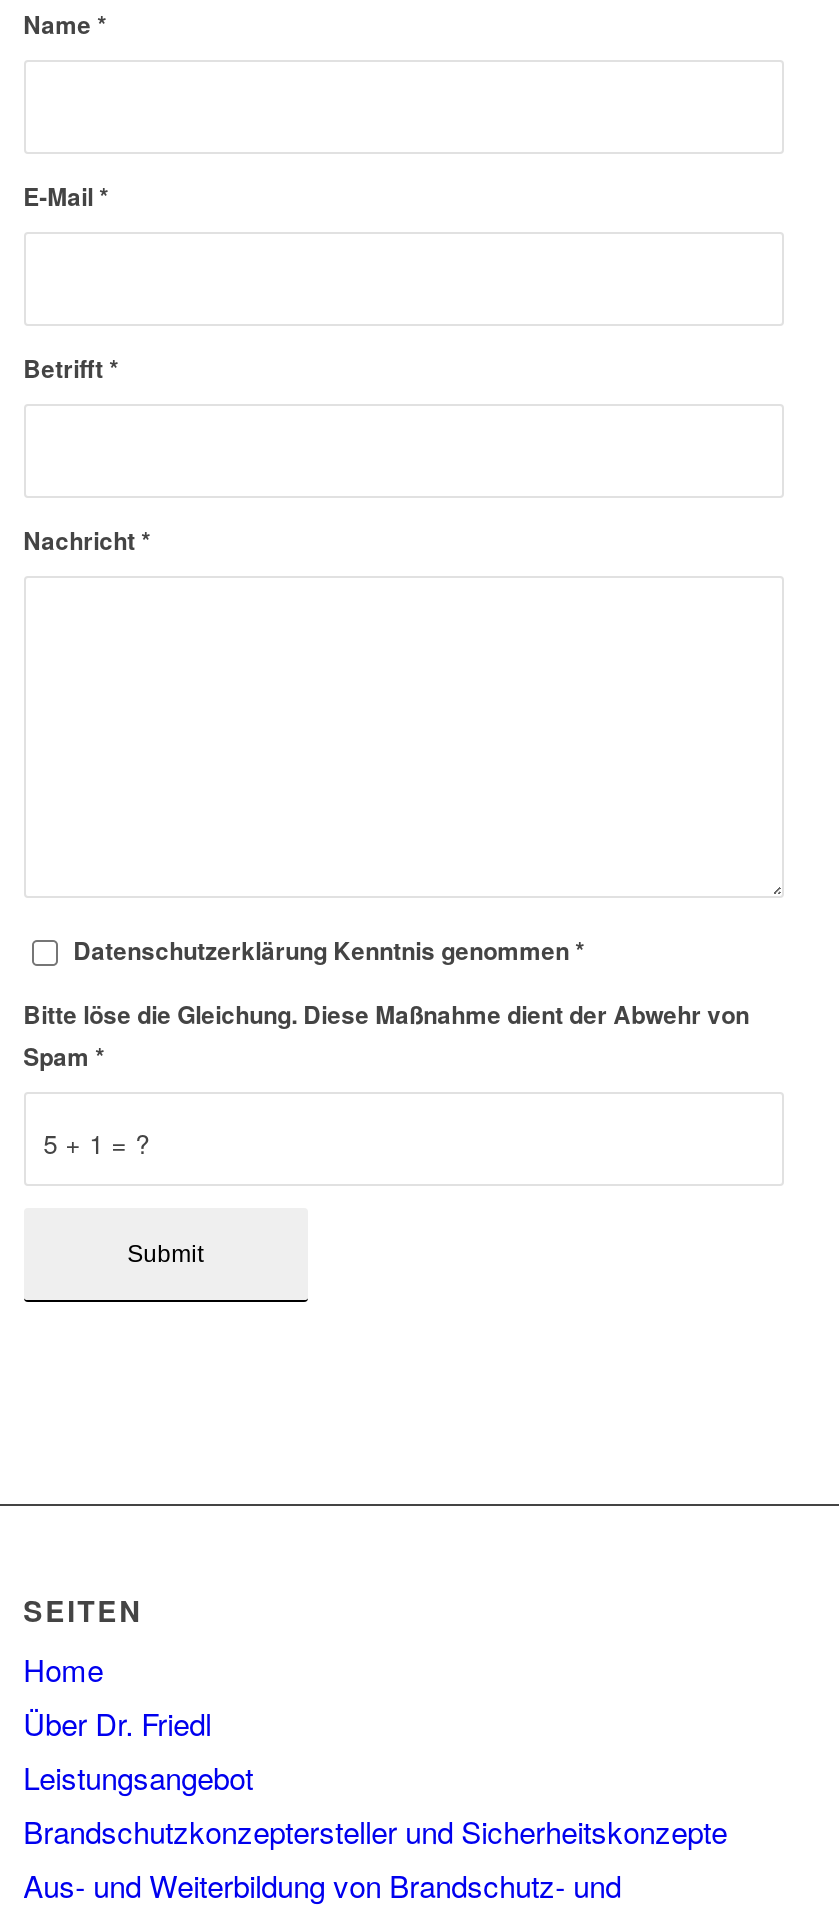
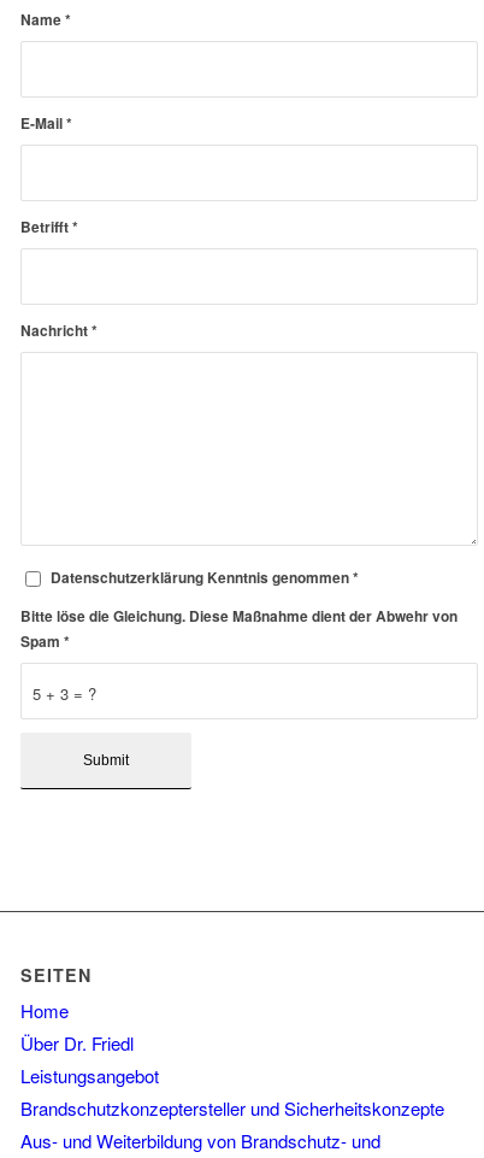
[43,1124,149,1162] 5 + 1 = ? -> [32,682,96,705] 5 + 3 = ?

